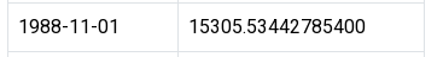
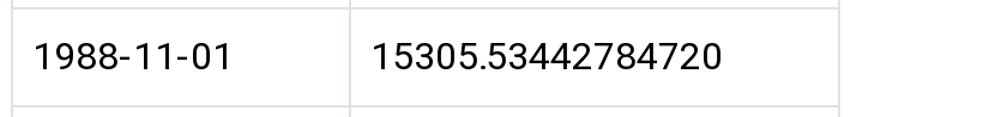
[188,15,366,38] 15305.53442785400 -> [370,33,723,79] 15305.53442784720

